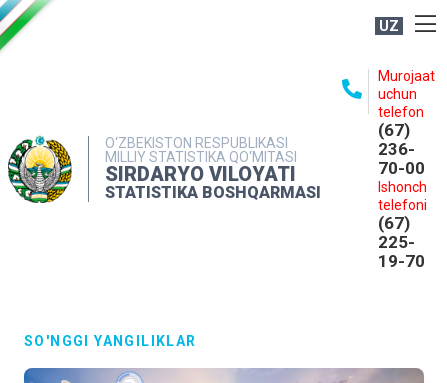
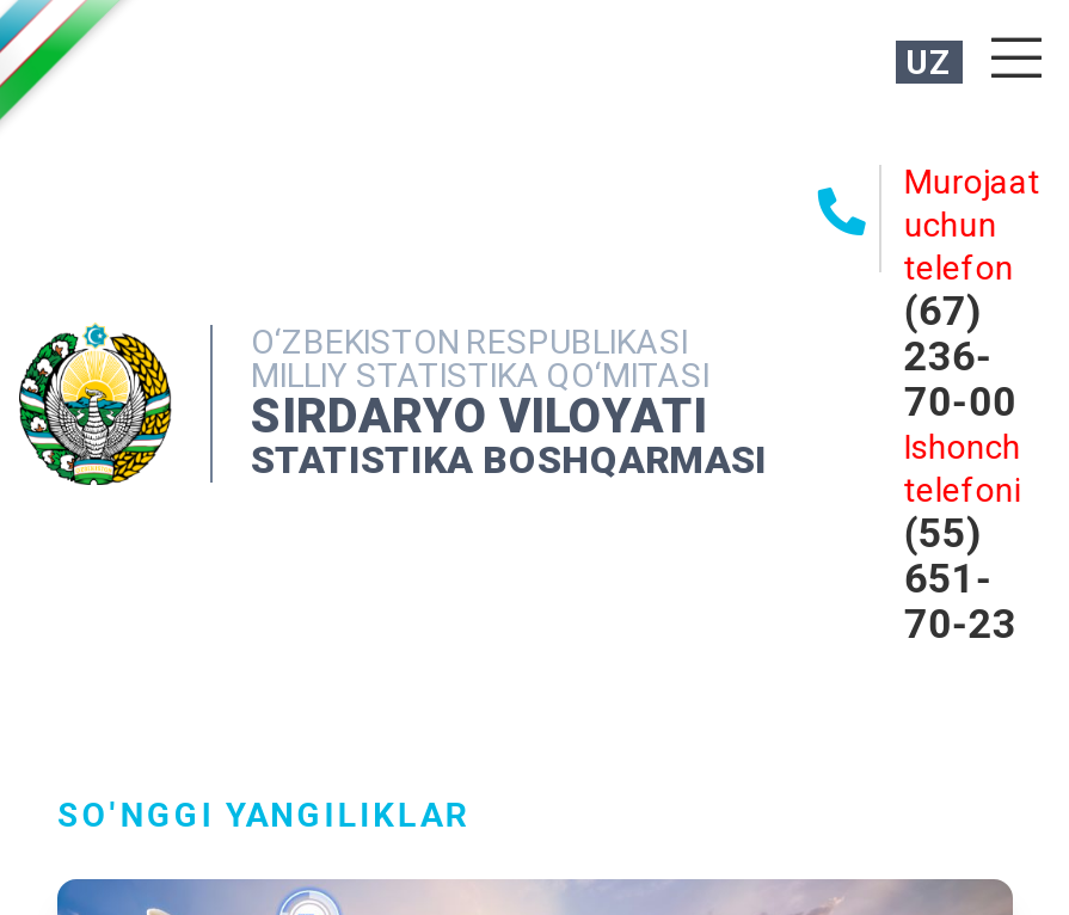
[378,213,410,233] (67) -> [904,509,980,557] (55)
[378,232,415,252] 225- -> [904,554,992,602] 651-
[378,251,425,271] 19-70 -> [904,600,1016,647] 70-23

